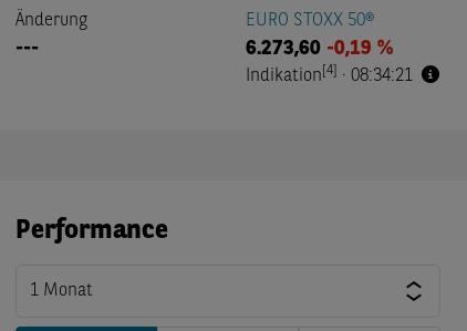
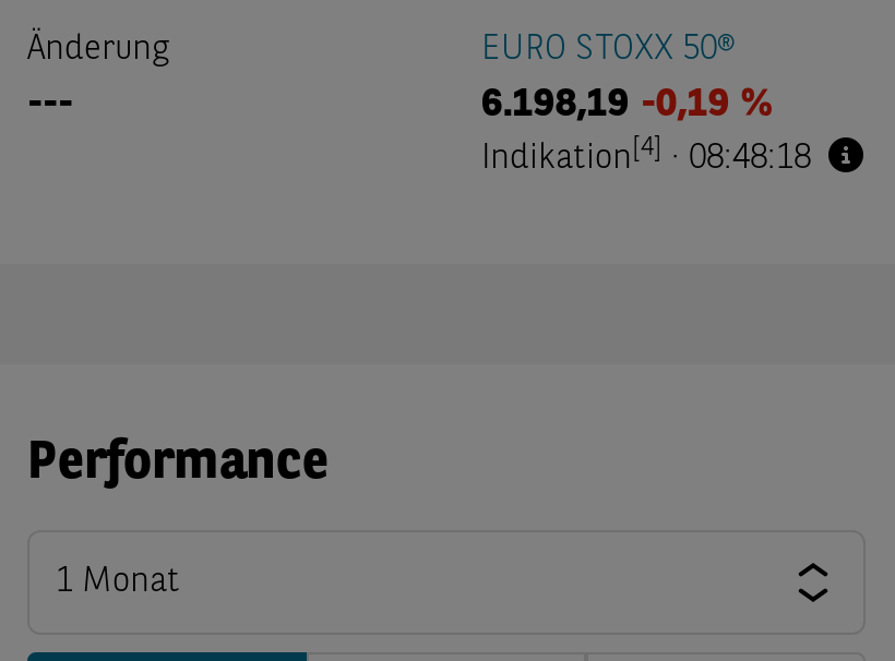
[246,39,393,59] 6.273,60 -0,19 % -> [481,85,772,124] 6.198,19 -0,19 %
[246,64,413,85] Indikation[4] · 08:34:21 -> [481,135,811,177] Indikation[4] · 08:48:18

